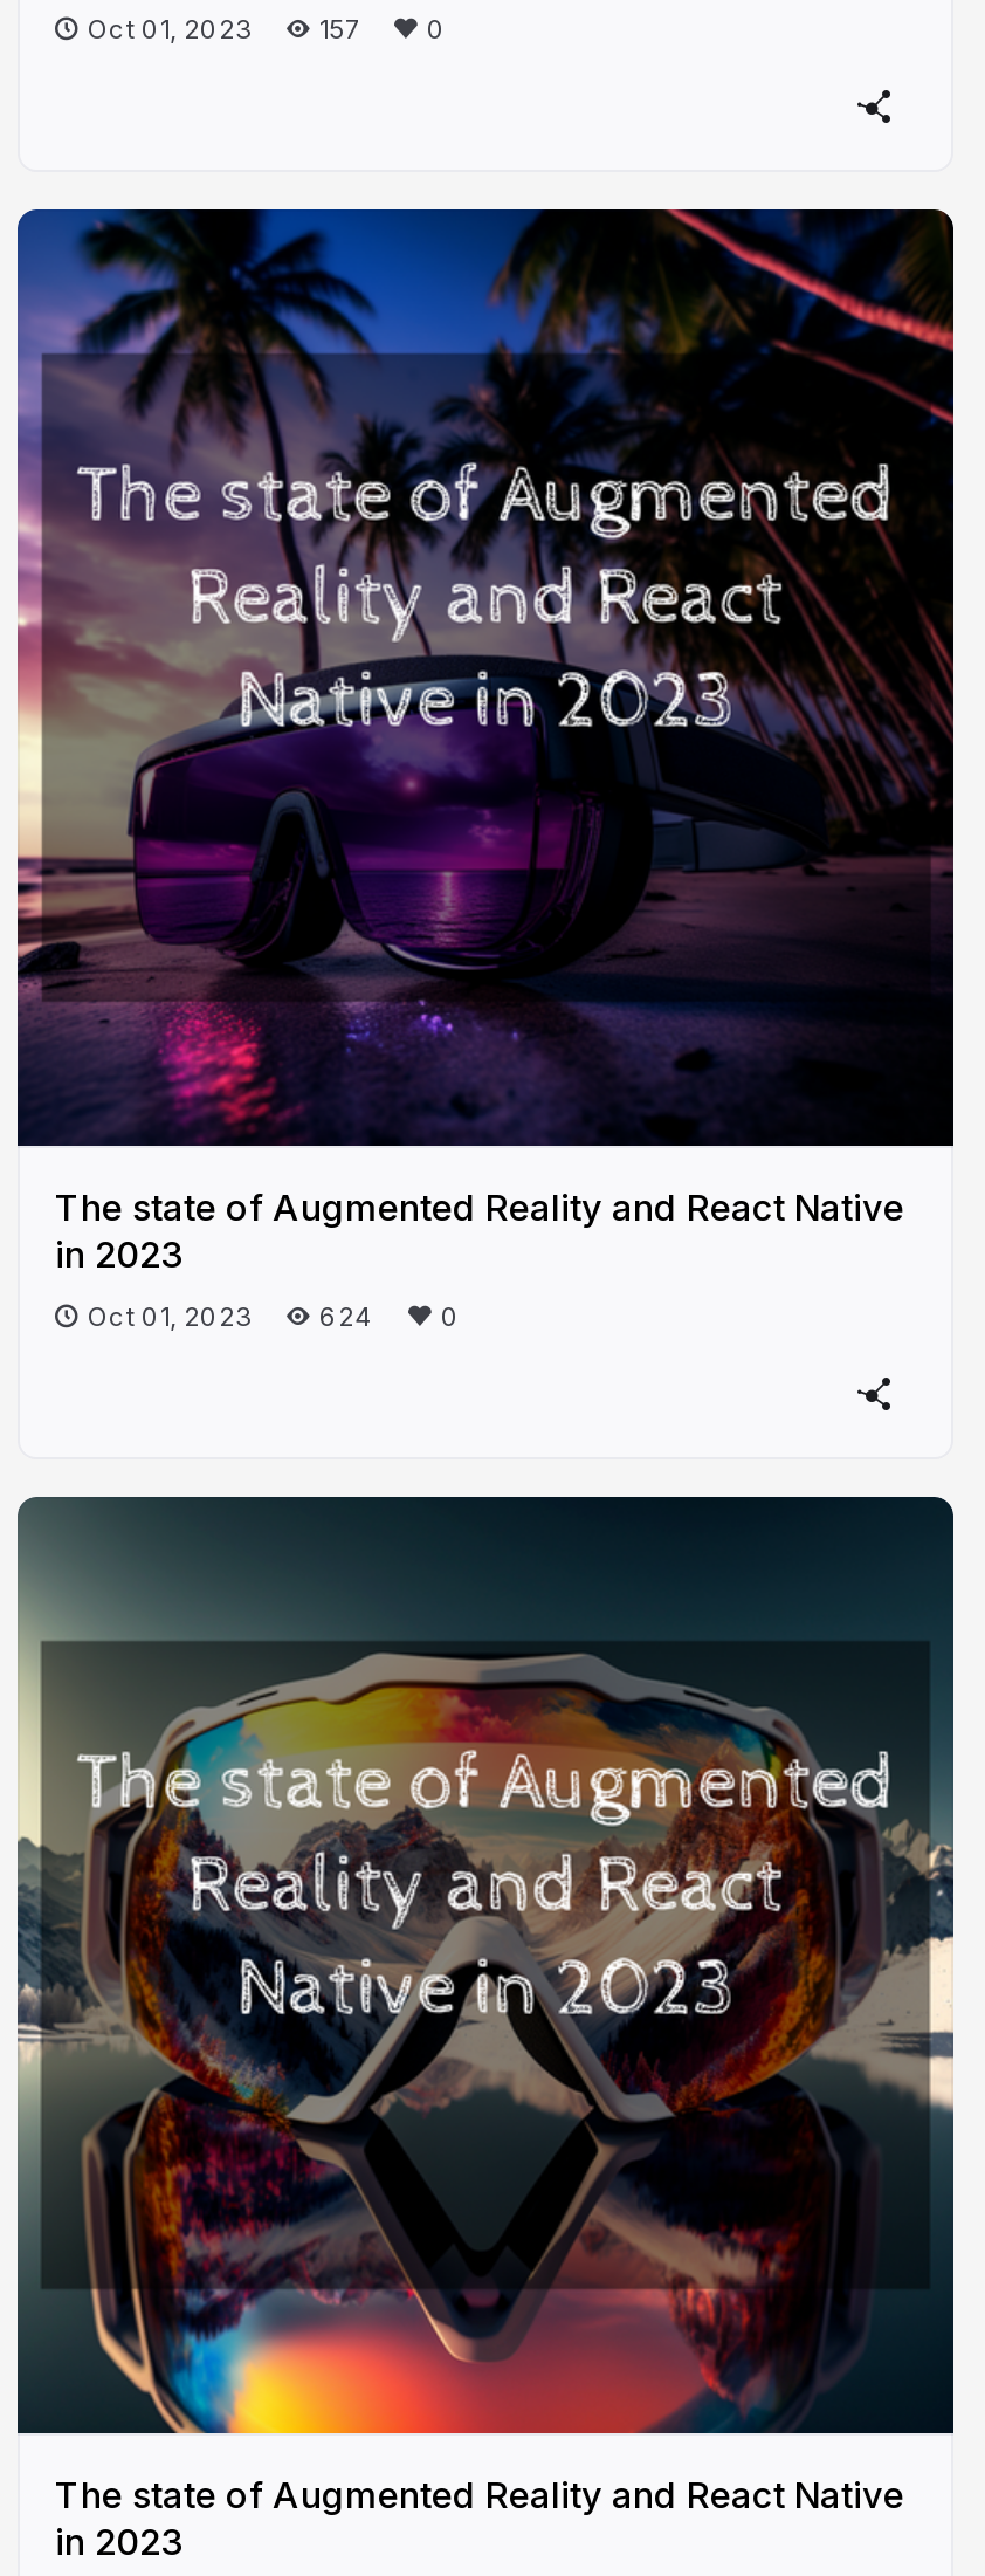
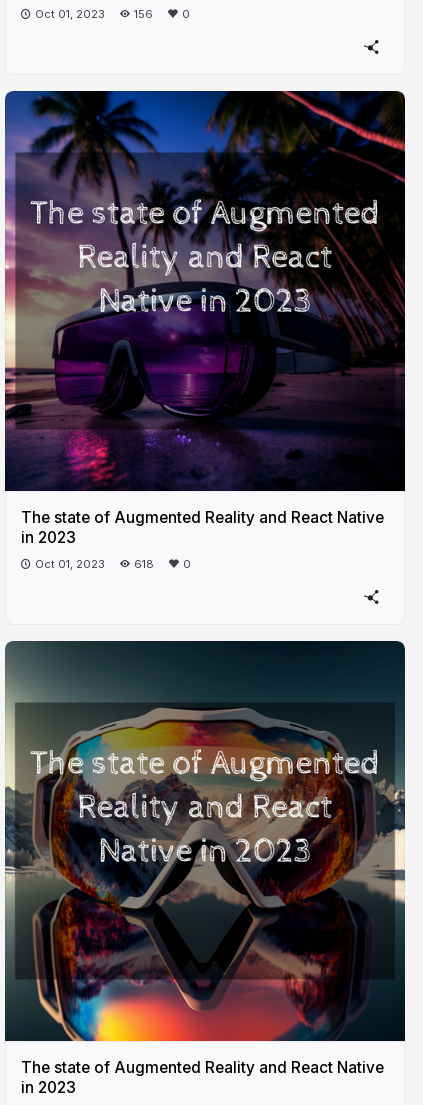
[319,13,359,46] 157 -> [134,7,153,21] 156
[319,1300,373,1333] 624 -> [134,557,154,571] 618

